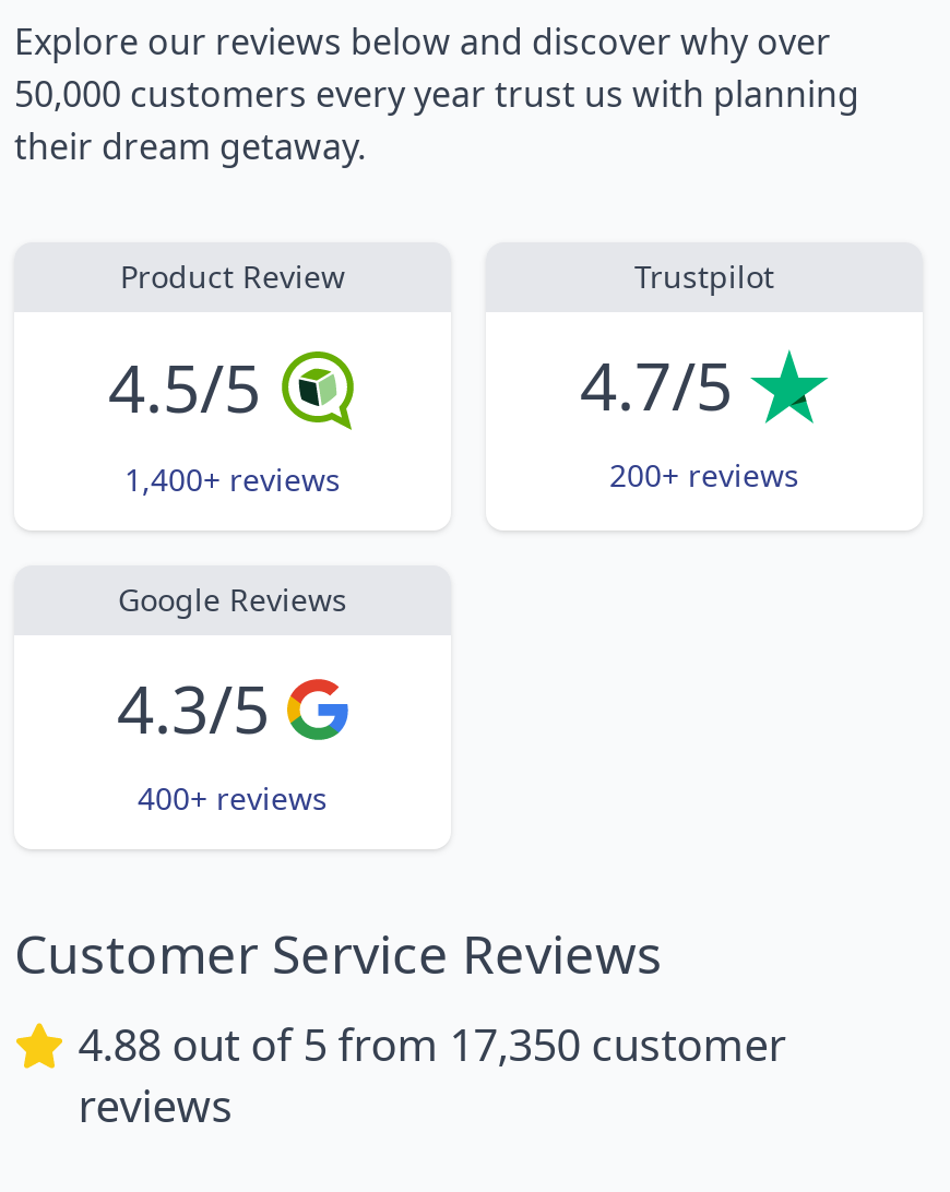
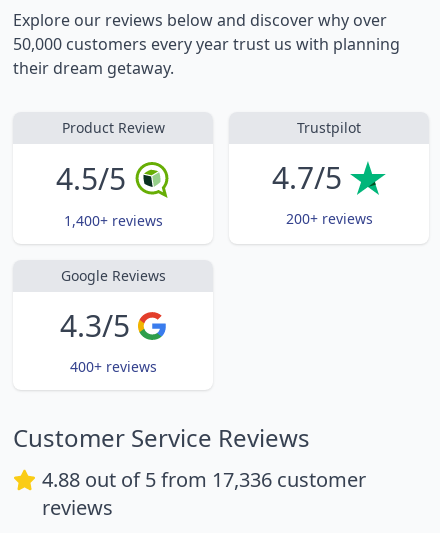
[78,1015,786,1074] 4.88 out of 5 from 17,350 customer -> [42,466,366,493] 4.88 out of 5 from 17,336 customer

